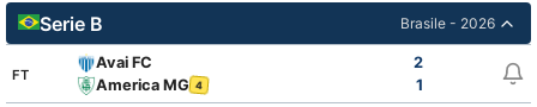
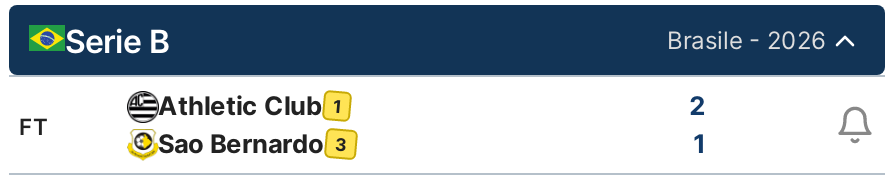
[95,53,152,71] Avai FC -> [158,91,341,121] Athletic Club 1
[95,76,203,94] America MG 4 -> [158,129,347,159] Sao Bernardo 3

